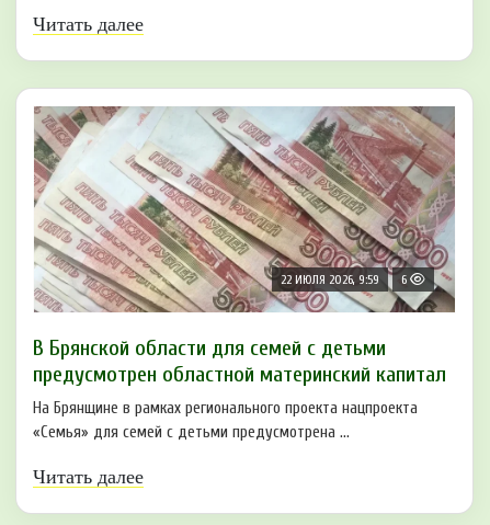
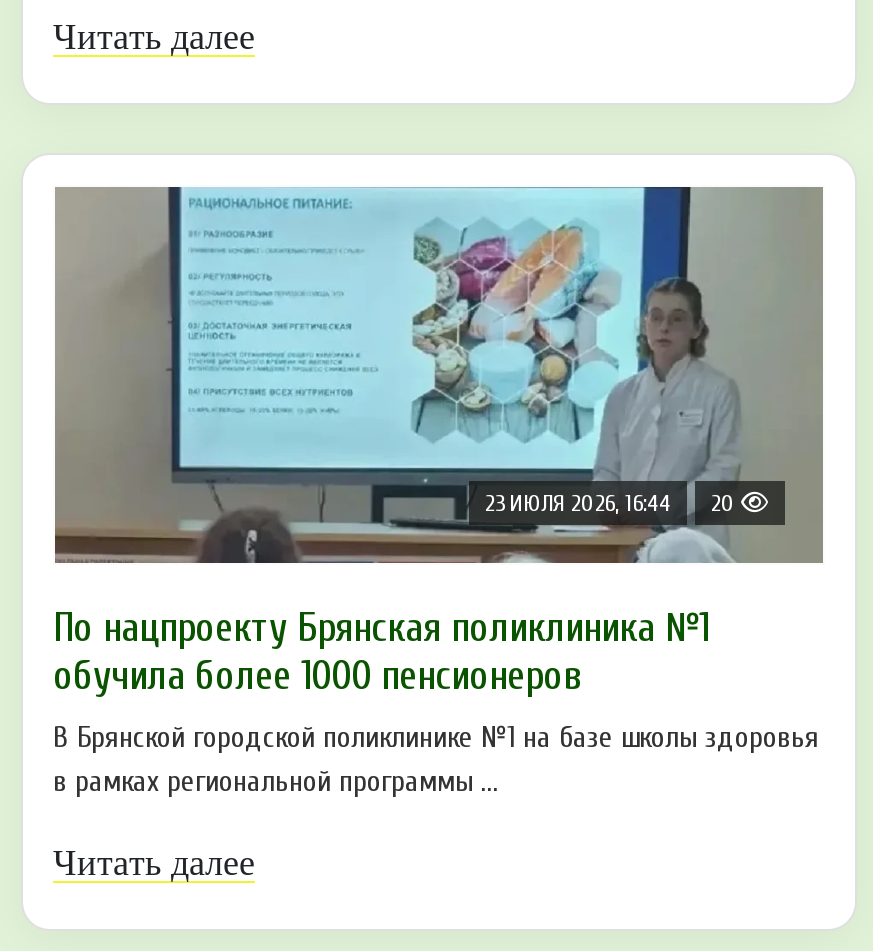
[34,105,455,313] [image] | 22 ИЮЛЯ 2026, 9:59 | 6 -> [53,185,823,565] [image] | 23 ИЮЛЯ 2026, 16:44 | 20
[33,335,446,387] В Брянской области для семей с детьми | предусмотрен областной материнский капитал -> [53,605,709,699] По нацпроекту Брянская поликлиника №1 | обучила более 1000 пенсионеров
[33,399,418,441] На Брянщине в рамках регионального проекта нацпроекта | «Семья» для семей с детьми предусмотрена ... -> [53,721,819,799] В Брянской городской поликлинике №1 на базе школы здоровья | в рамках региональной программы ...

